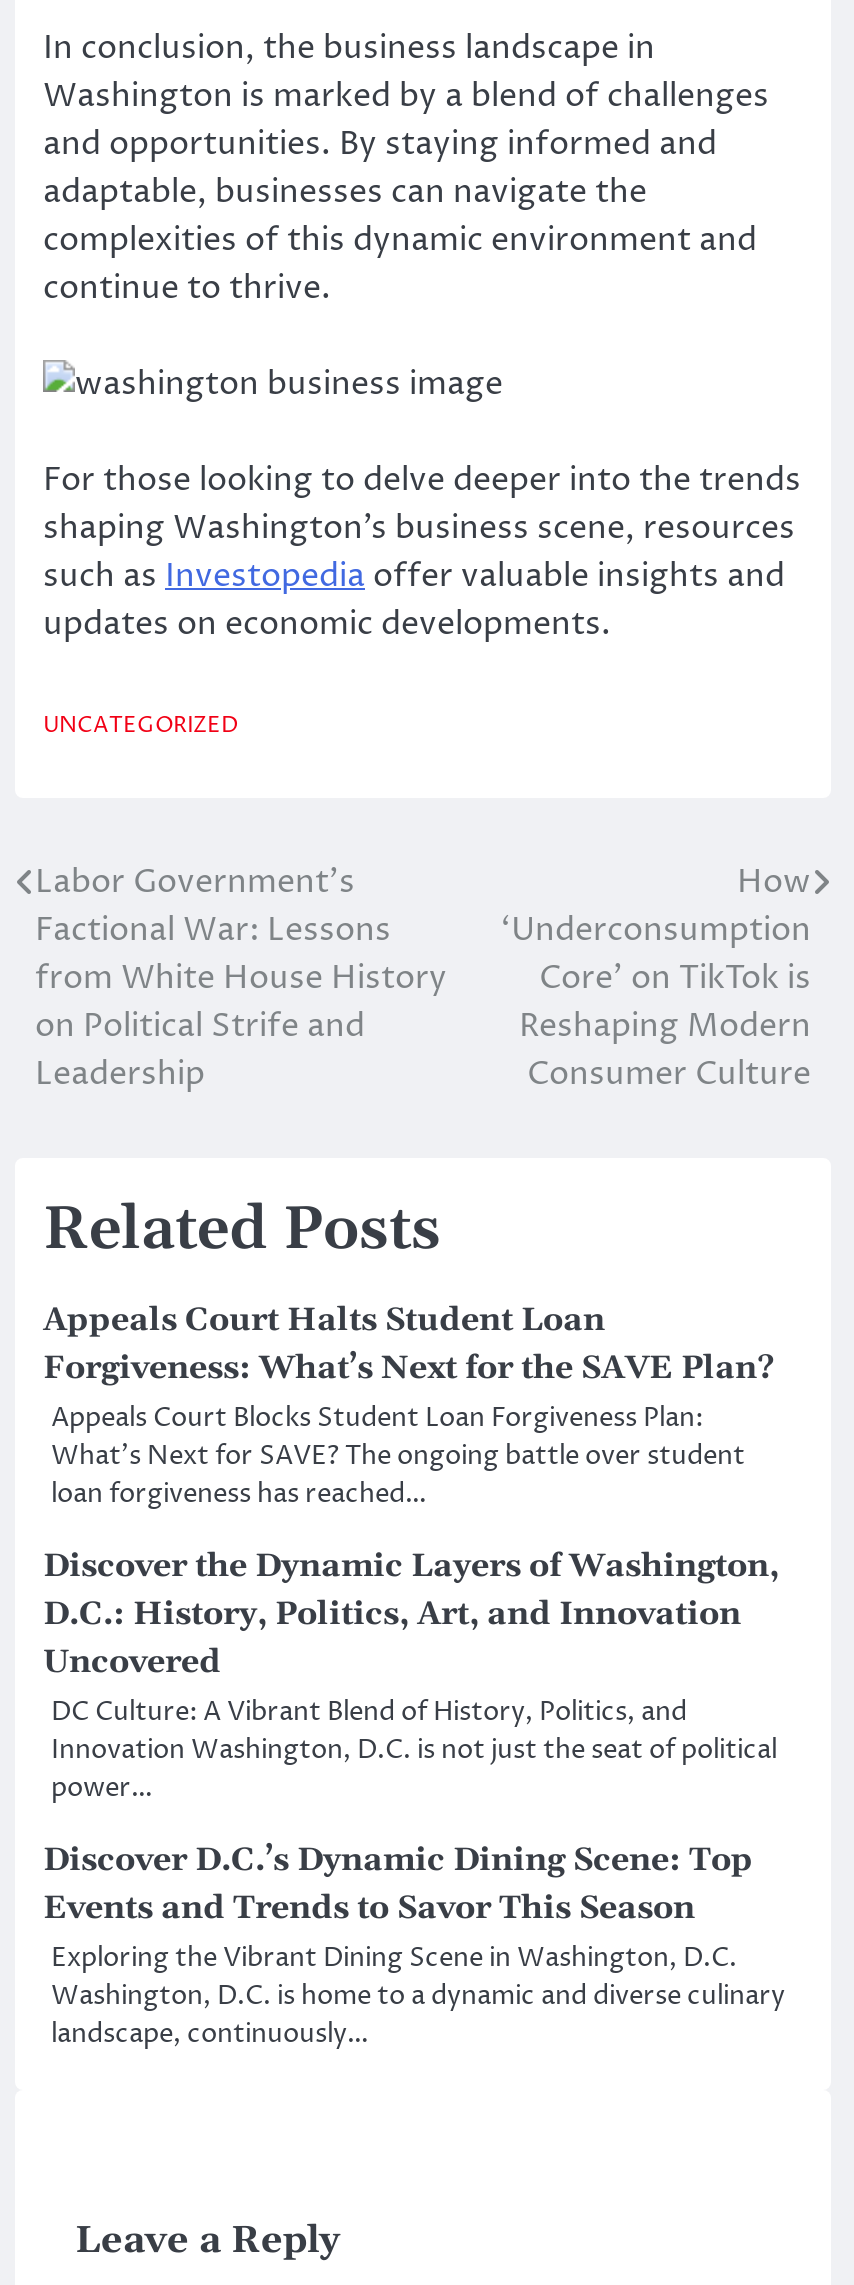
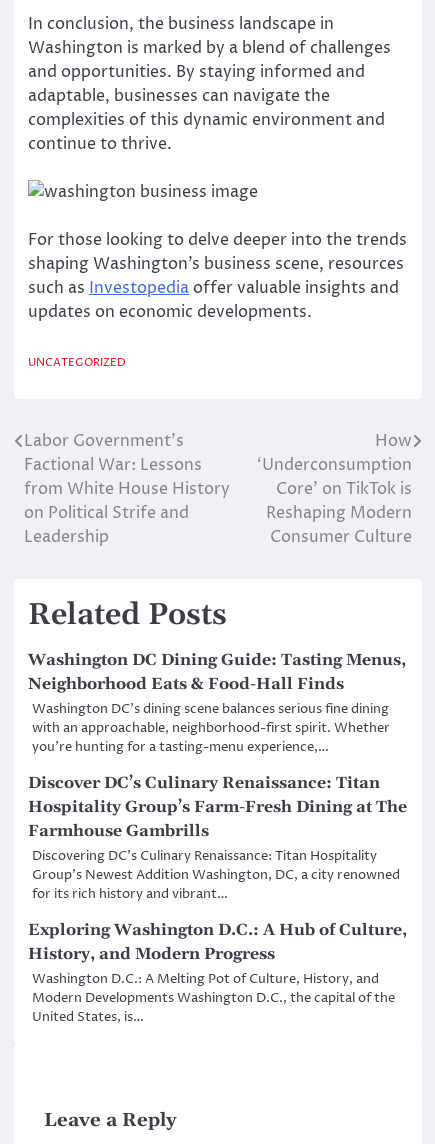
[43,1299,775,1511] Appeals Court Halts Student Loan | Forgiveness: What’s Next for the SAVE Plan? | Appeals Court Blocks Student Loan Forgiveness Plan: | What’s Next for SAVE? The ongoing battle over student | loan forgiveness has reached… -> [28,649,406,755] Washington DC Dining Guide: Tasting Menus, | Neighborhood Eats & Food-Hall Finds | Washington DC’s dining scene balances serious fine dining | with an approachable, neighborhood-first spirit. Whether | you’re hunting for a tasting-menu experience,…
[43,1545,779,1805] Discover the Dynamic Layers of Washington, | D.C.: History, Politics, Art, and Innovation | Uncovered | DC Culture: A Vibrant Blend of History, Politics, and | Innovation Washington, D.C. is not just the seat of political | power… -> [28,772,407,902] Discover DC’s Culinary Renaissance: Titan | Hospitality Group’s Farm-Fresh Dining at The | Farmhouse Gambrills | Discovering DC’s Culinary Renaissance: Titan Hospitality | Group’s Newest Addition Washington, DC, a city renowned | for its rich history and vibrant…
[43,1839,785,2051] Discover D.C.’s Dynamic Dining Scene: Top | Events and Trends to Savor This Season | Exploring the Vibrant Dining Scene in Washington, D.C. | Washington, D.C. is home to a dynamic and diverse culinary | landscape, continuously… -> [28,919,407,1025] Exploring Washington D.C.: A Hub of Culture, | History, and Modern Progress | Washington D.C.: A Melting Pot of Culture, History, and | Modern Developments Washington D.C., the capital of the | United States, is…

